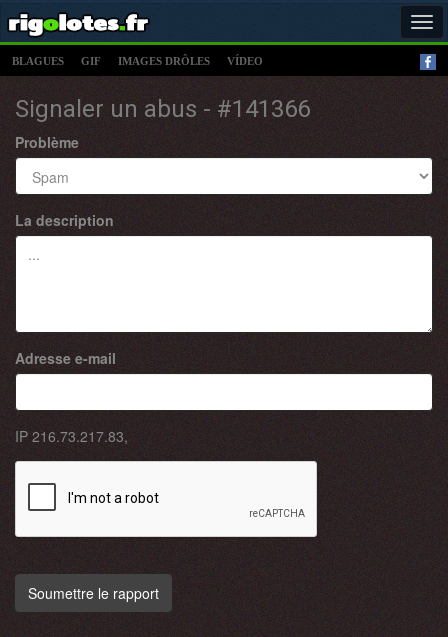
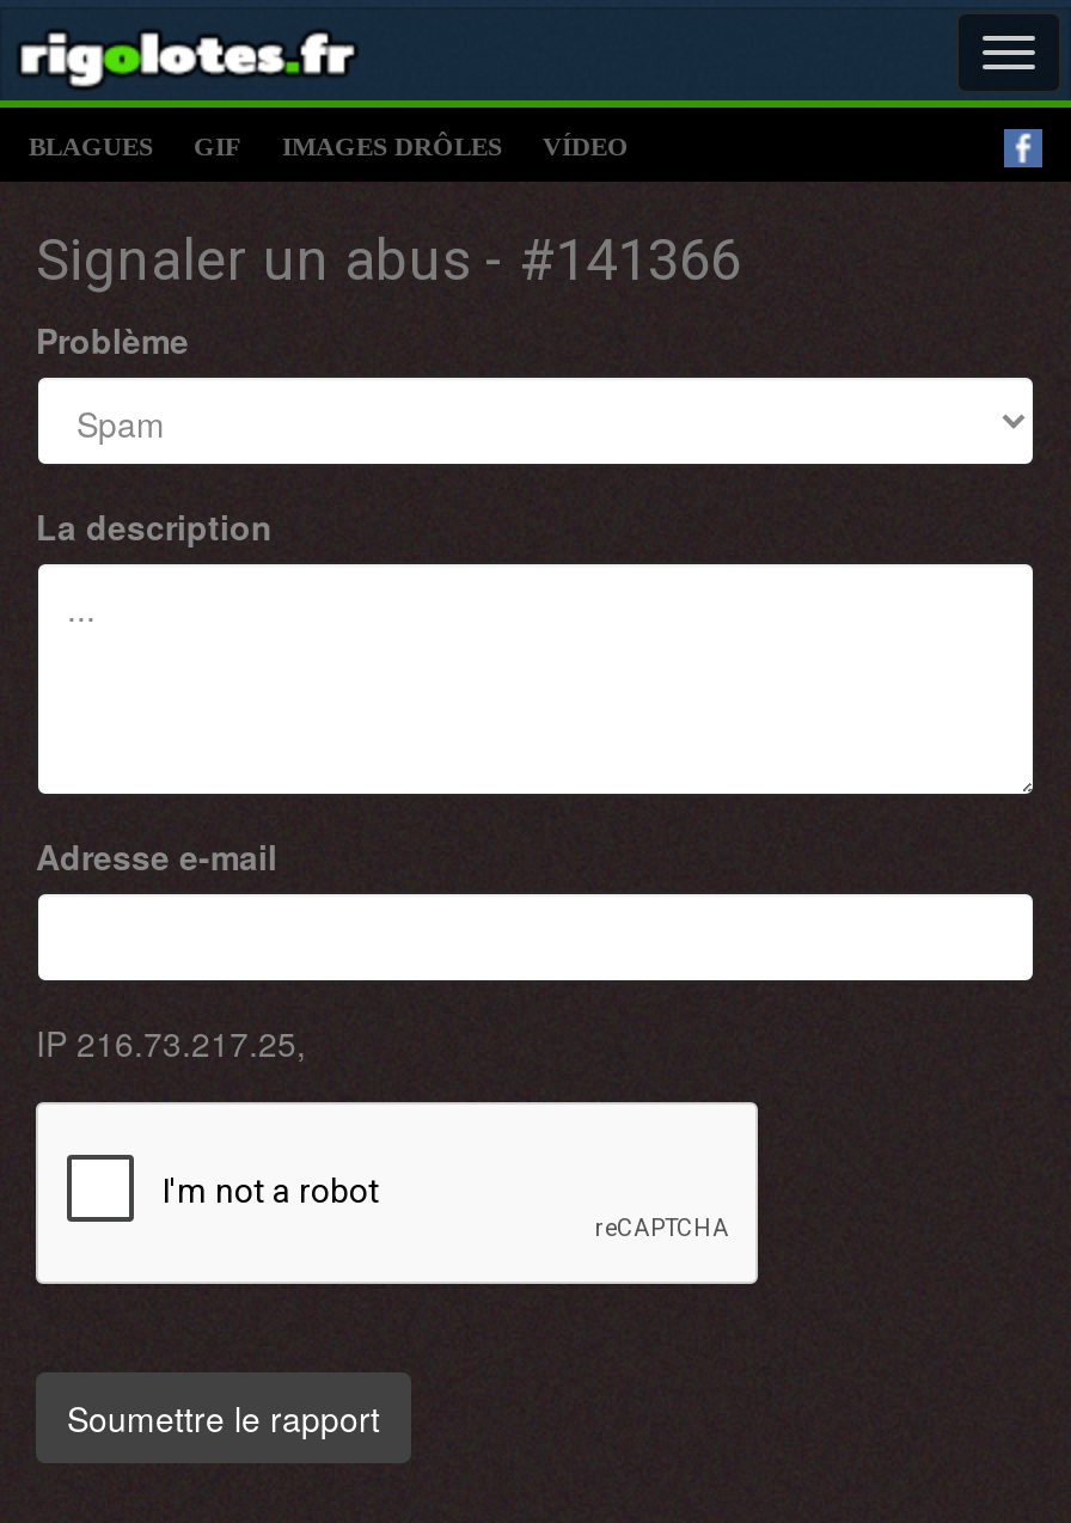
[15,426,128,446] IP 216.73.217.83, -> [36,1019,306,1066] IP 216.73.217.25,

